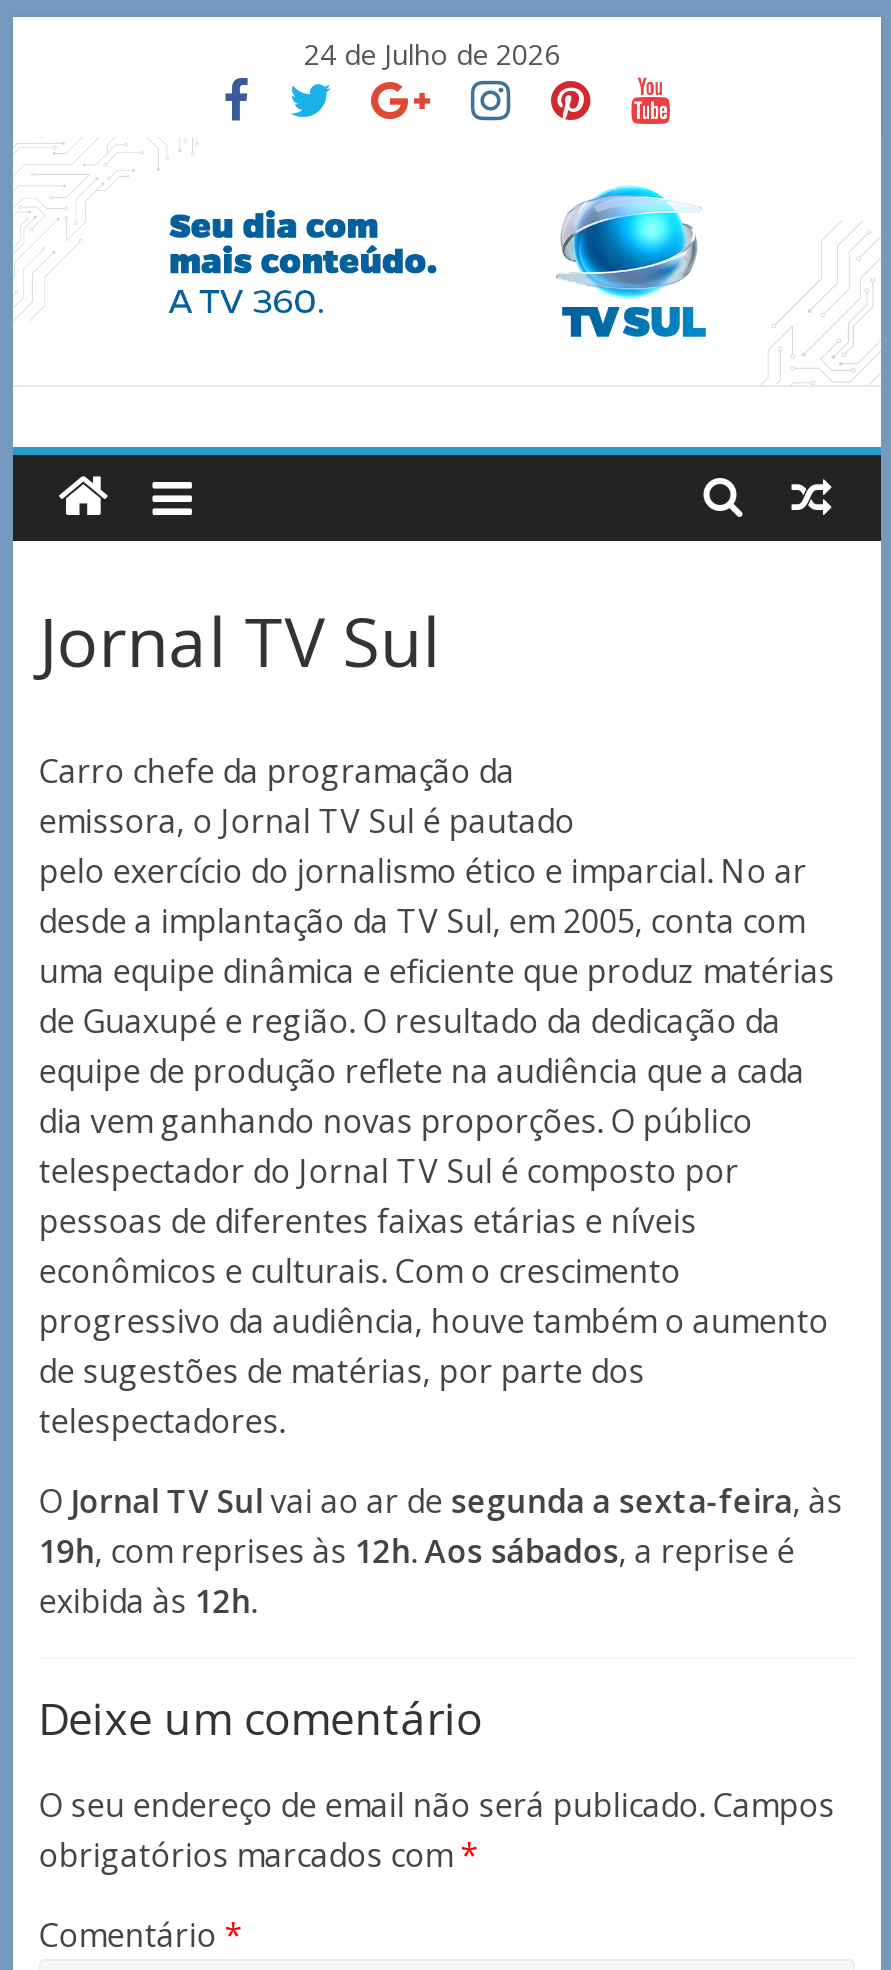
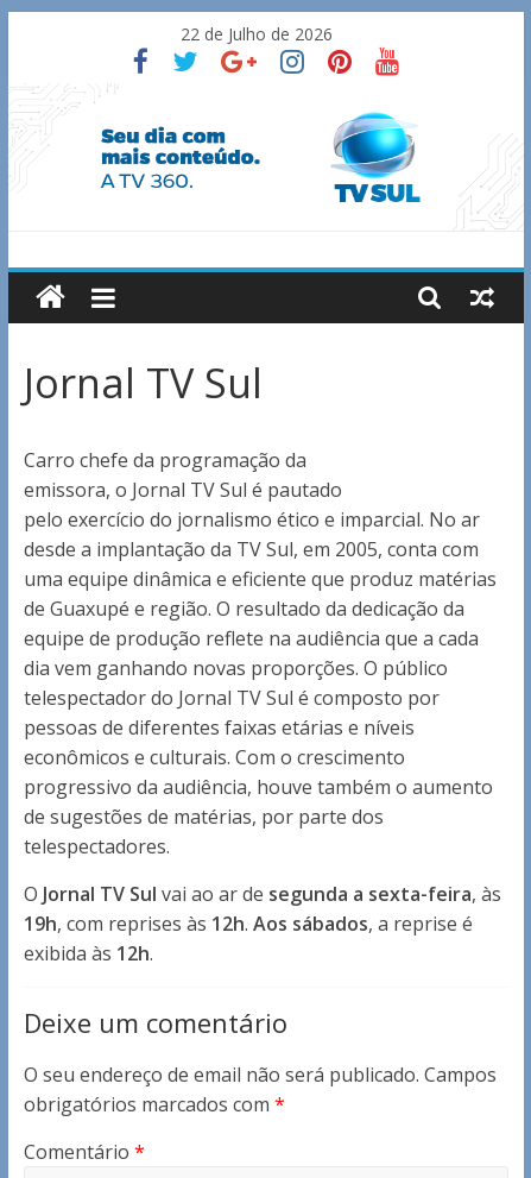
[304,35,560,73] 24 de Julho de 2026 -> [181,23,333,45] 22 de Julho de 2026

